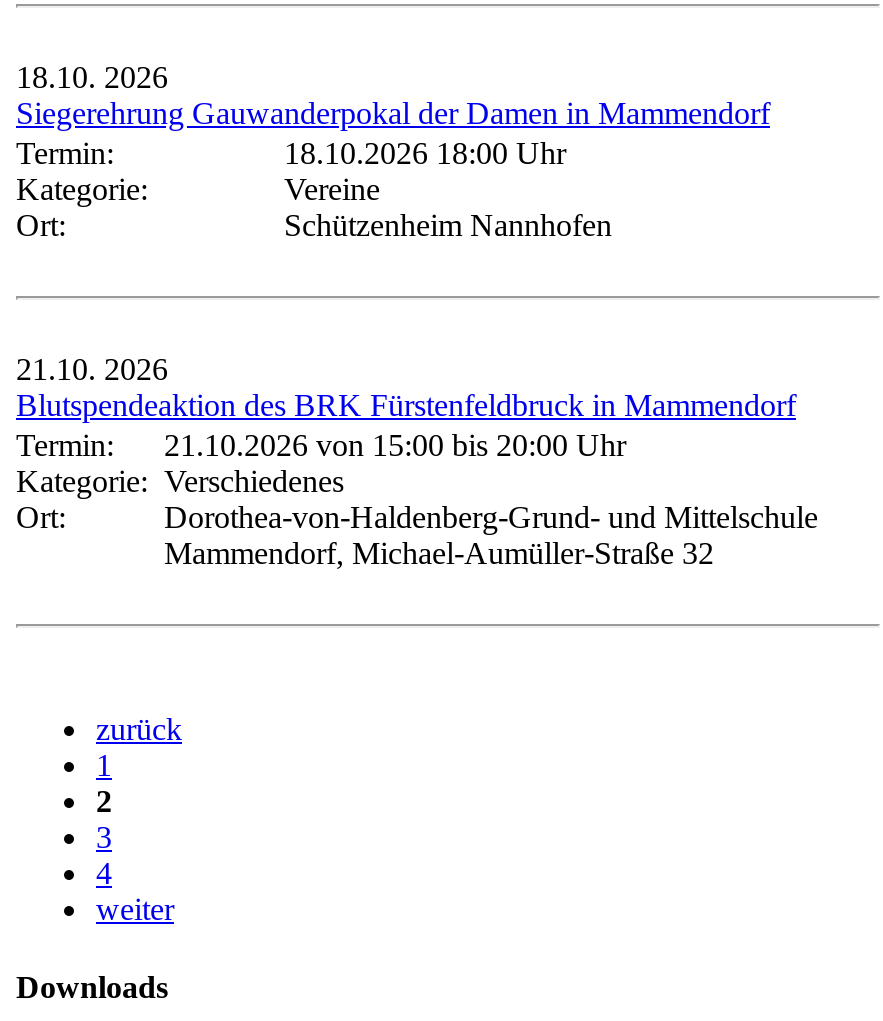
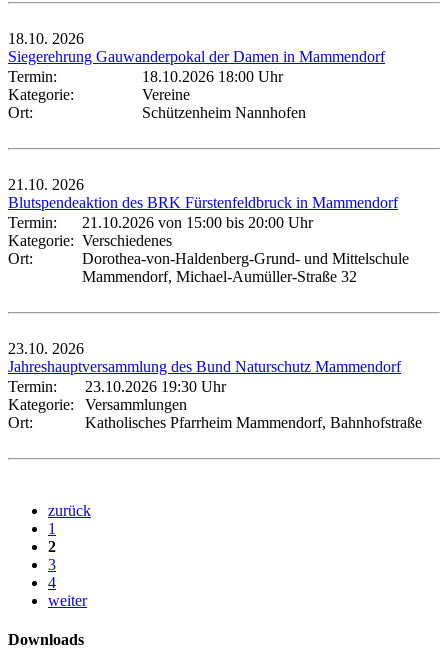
none -> [8,340,422,431] 23.10. 2026 | Jahreshauptversammlung des Bund Naturschutz Mammendorf | Termin: | 23.10.2026 19:30 Uhr | Kategorie: Versammlungen | Ort: | Katholisches Pfarrheim Mammendorf, Bahnhofstraße

